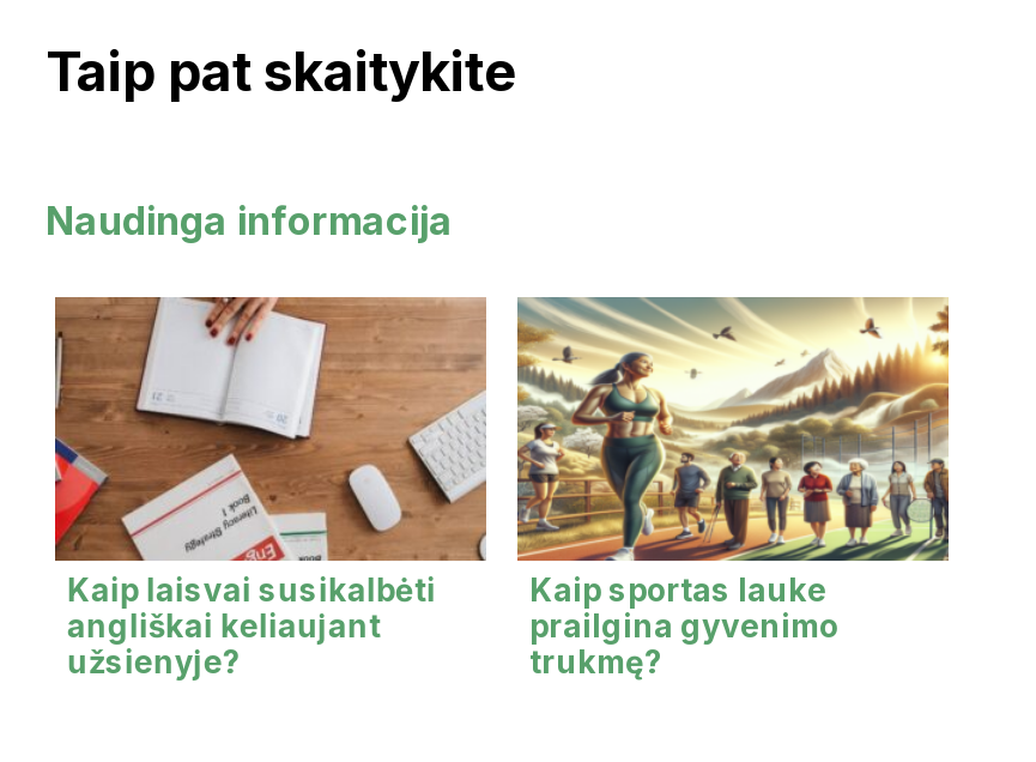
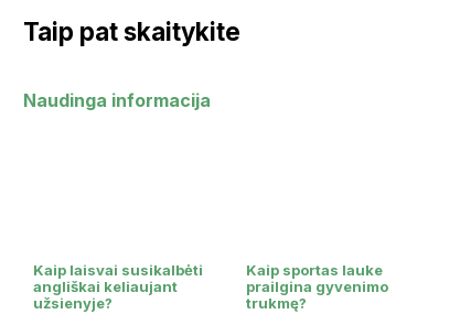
[53,295,489,563] [image] -> none
[515,295,951,563] [image] -> none

